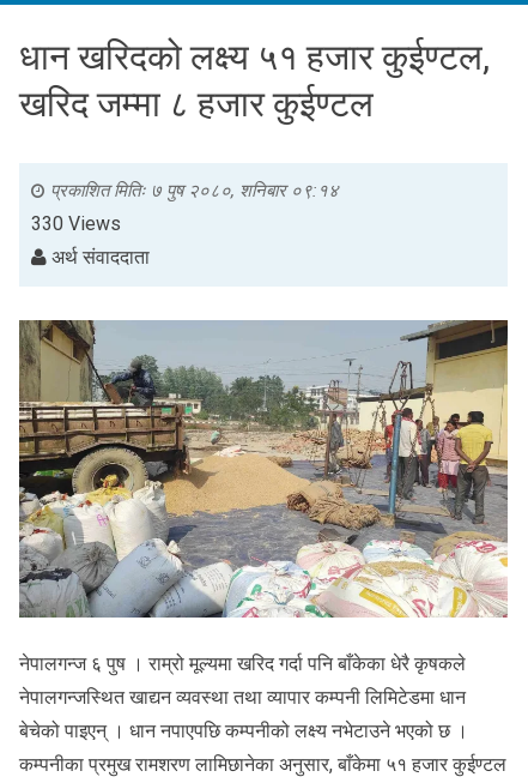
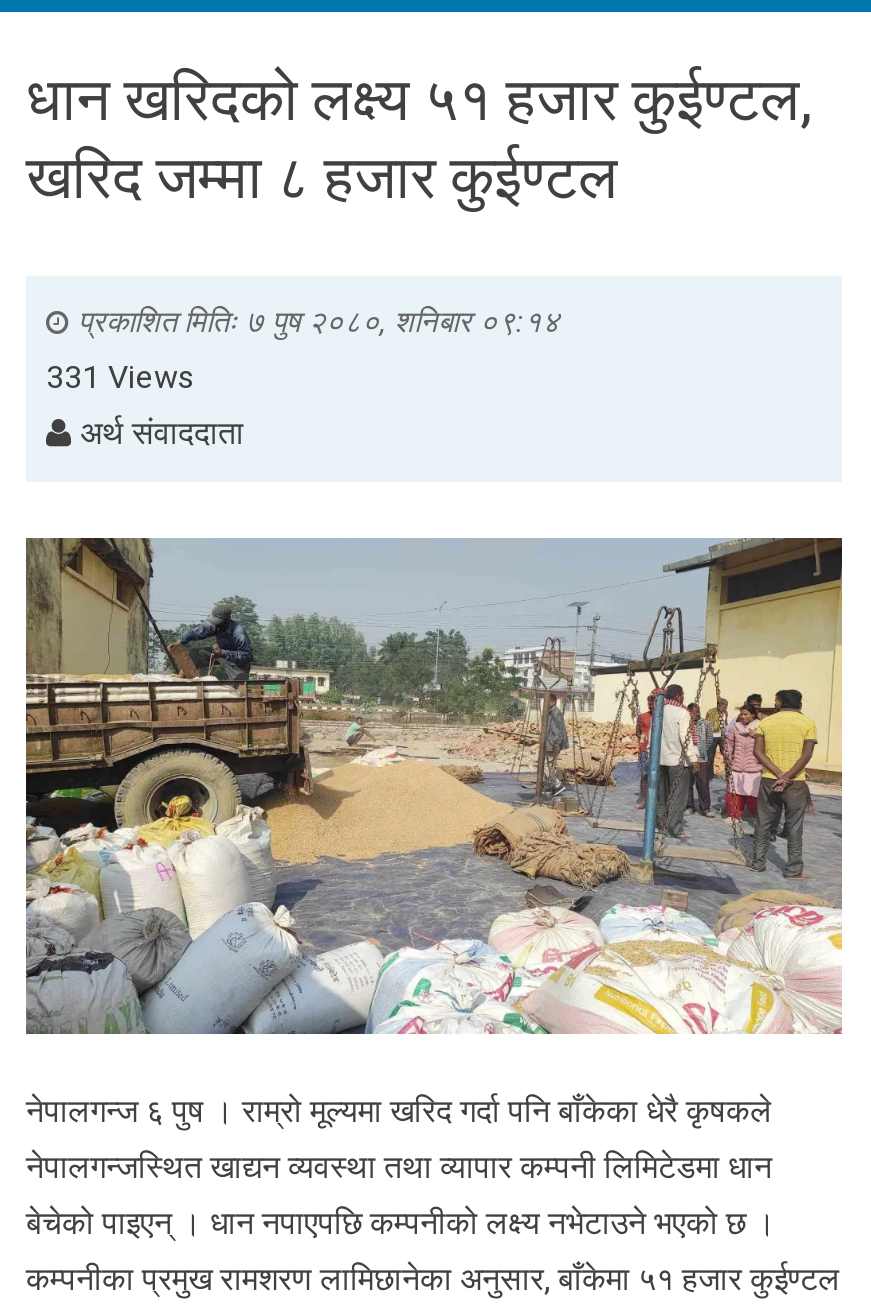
[31,212,121,235] 330 Views -> [46,358,196,396] 331 Views

